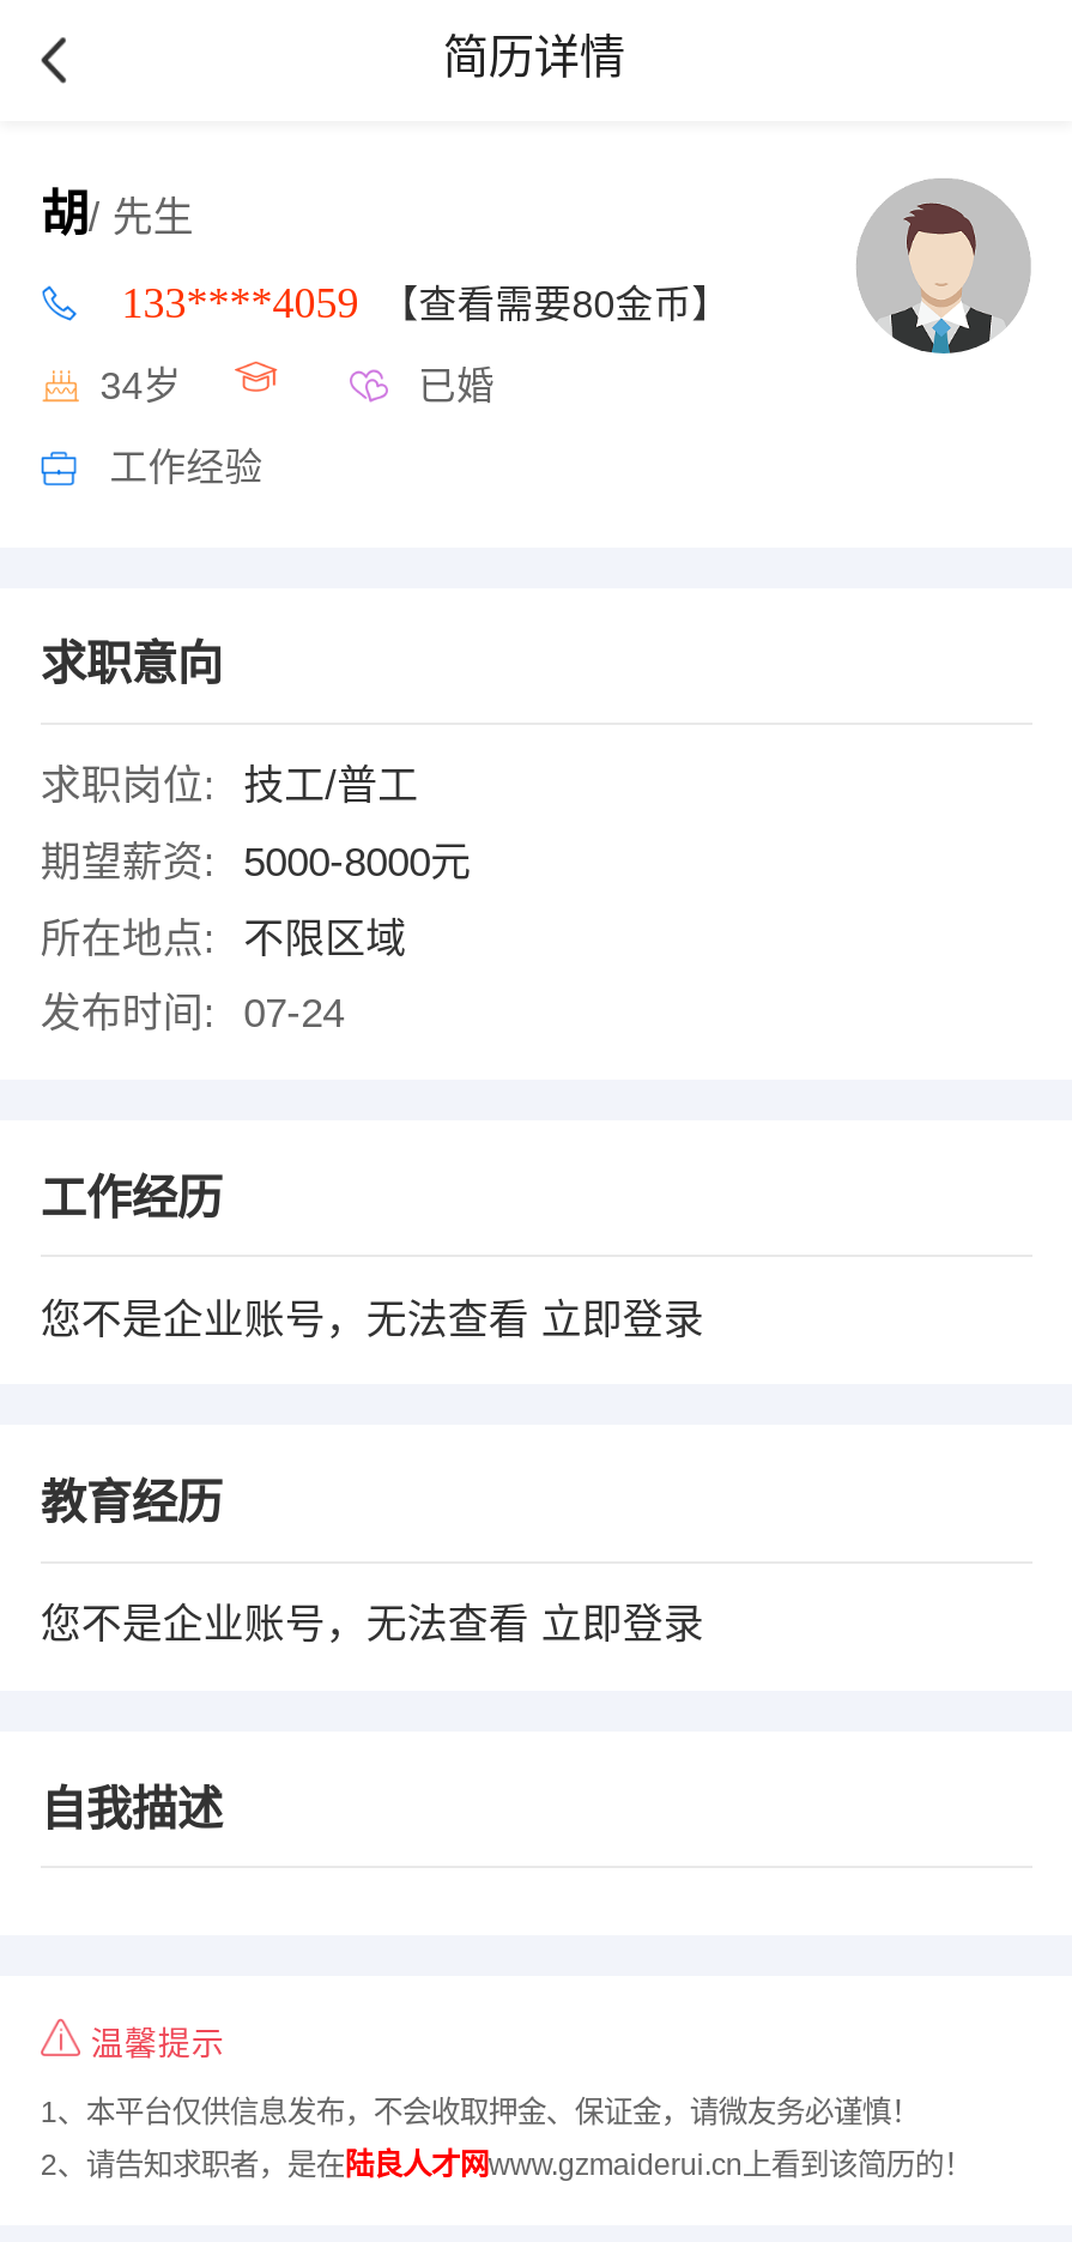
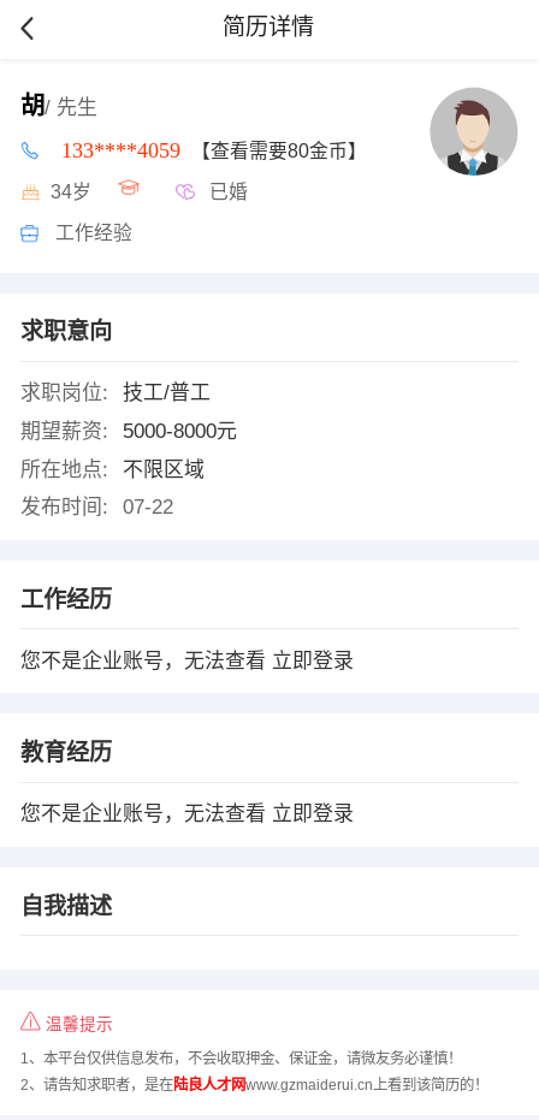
[40,992,344,1037] 发布时间: 07-24 -> [20,496,173,519] 发布时间: 07-22

